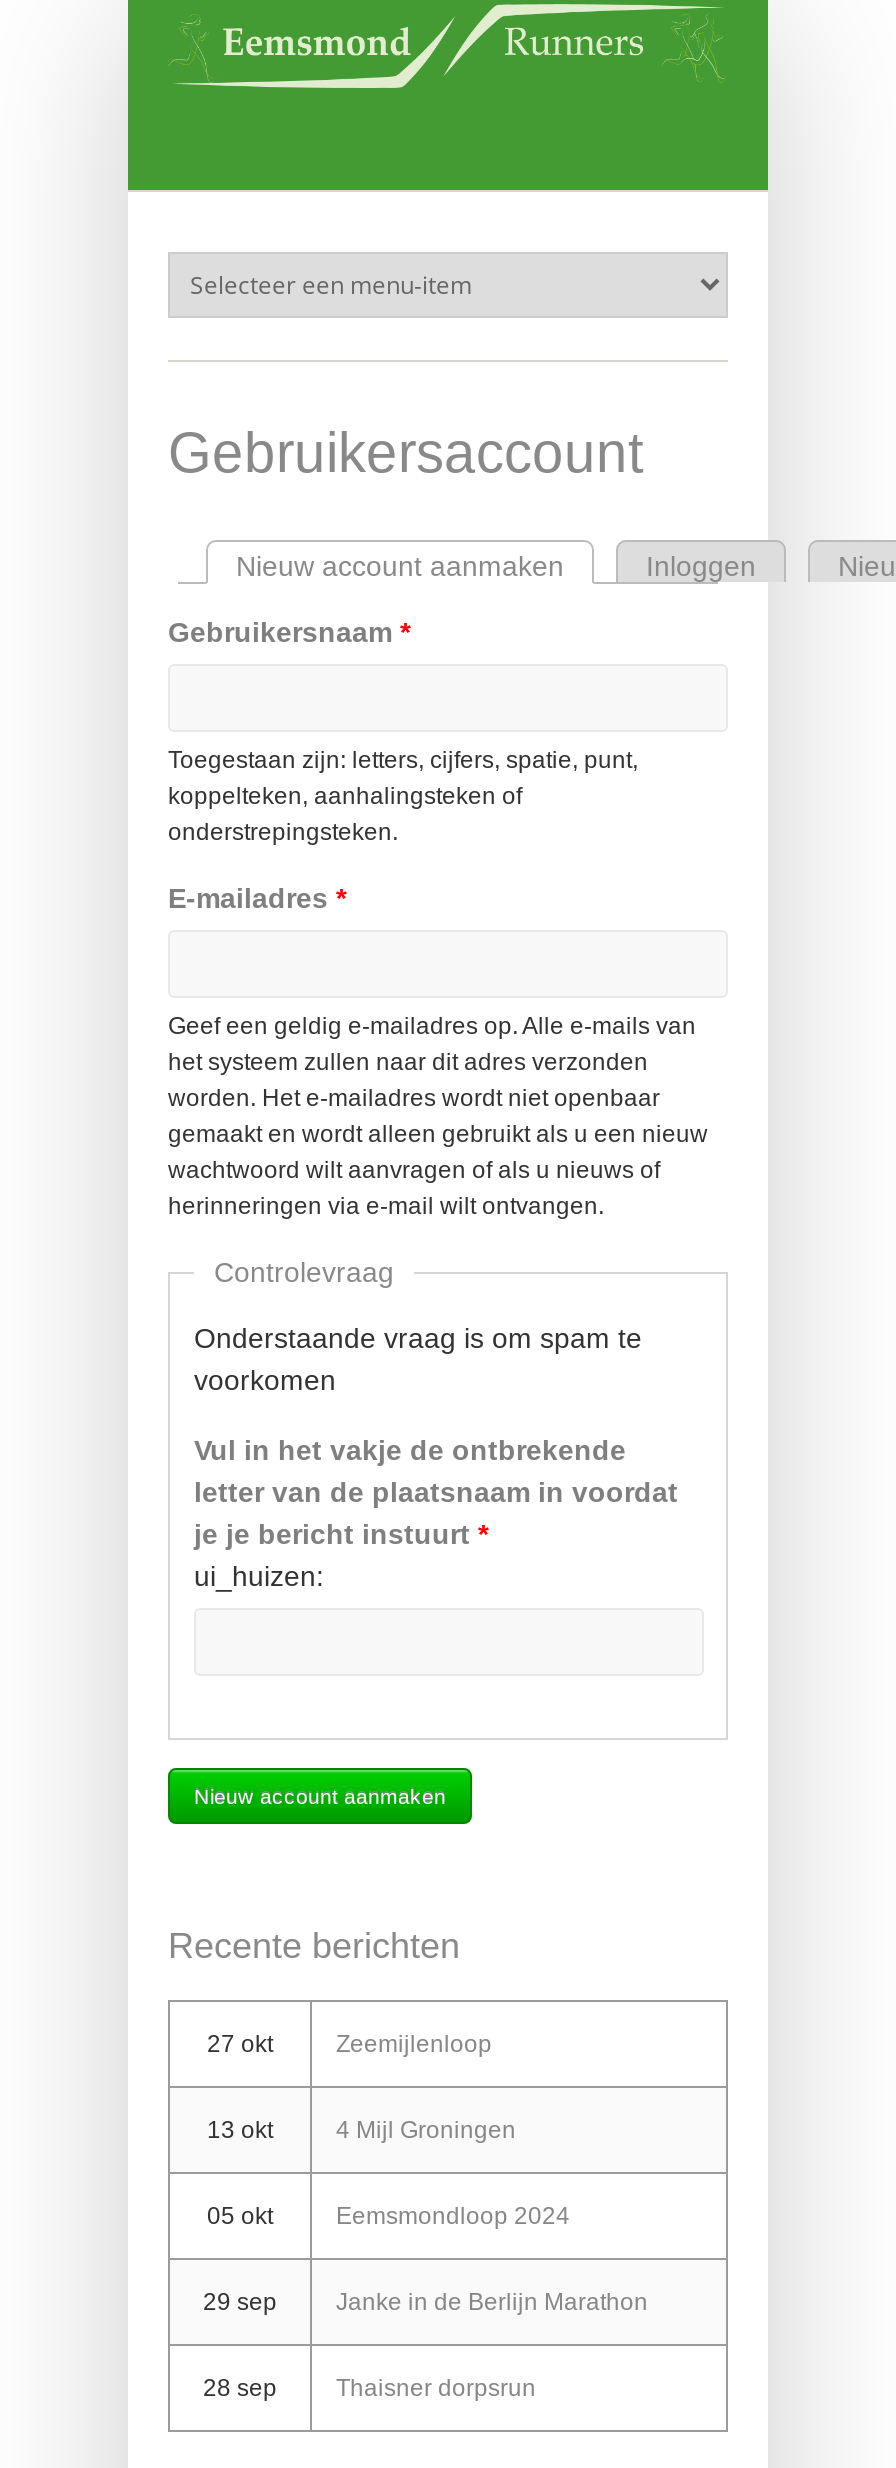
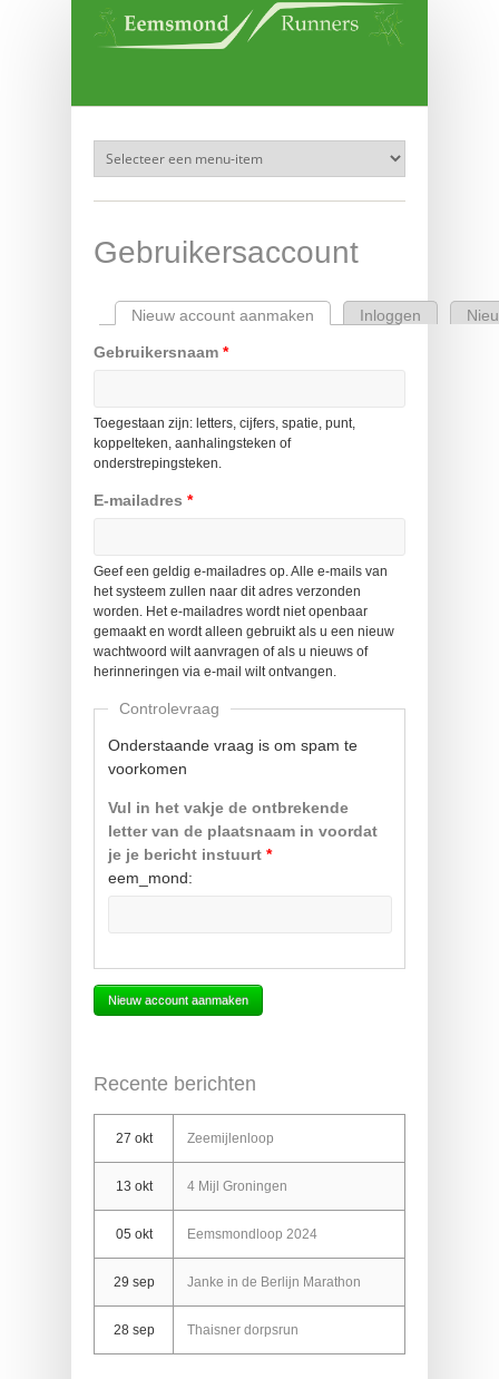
[194,1561,324,1593] ui_huizen: -> [108,869,193,887] eem_mond:

